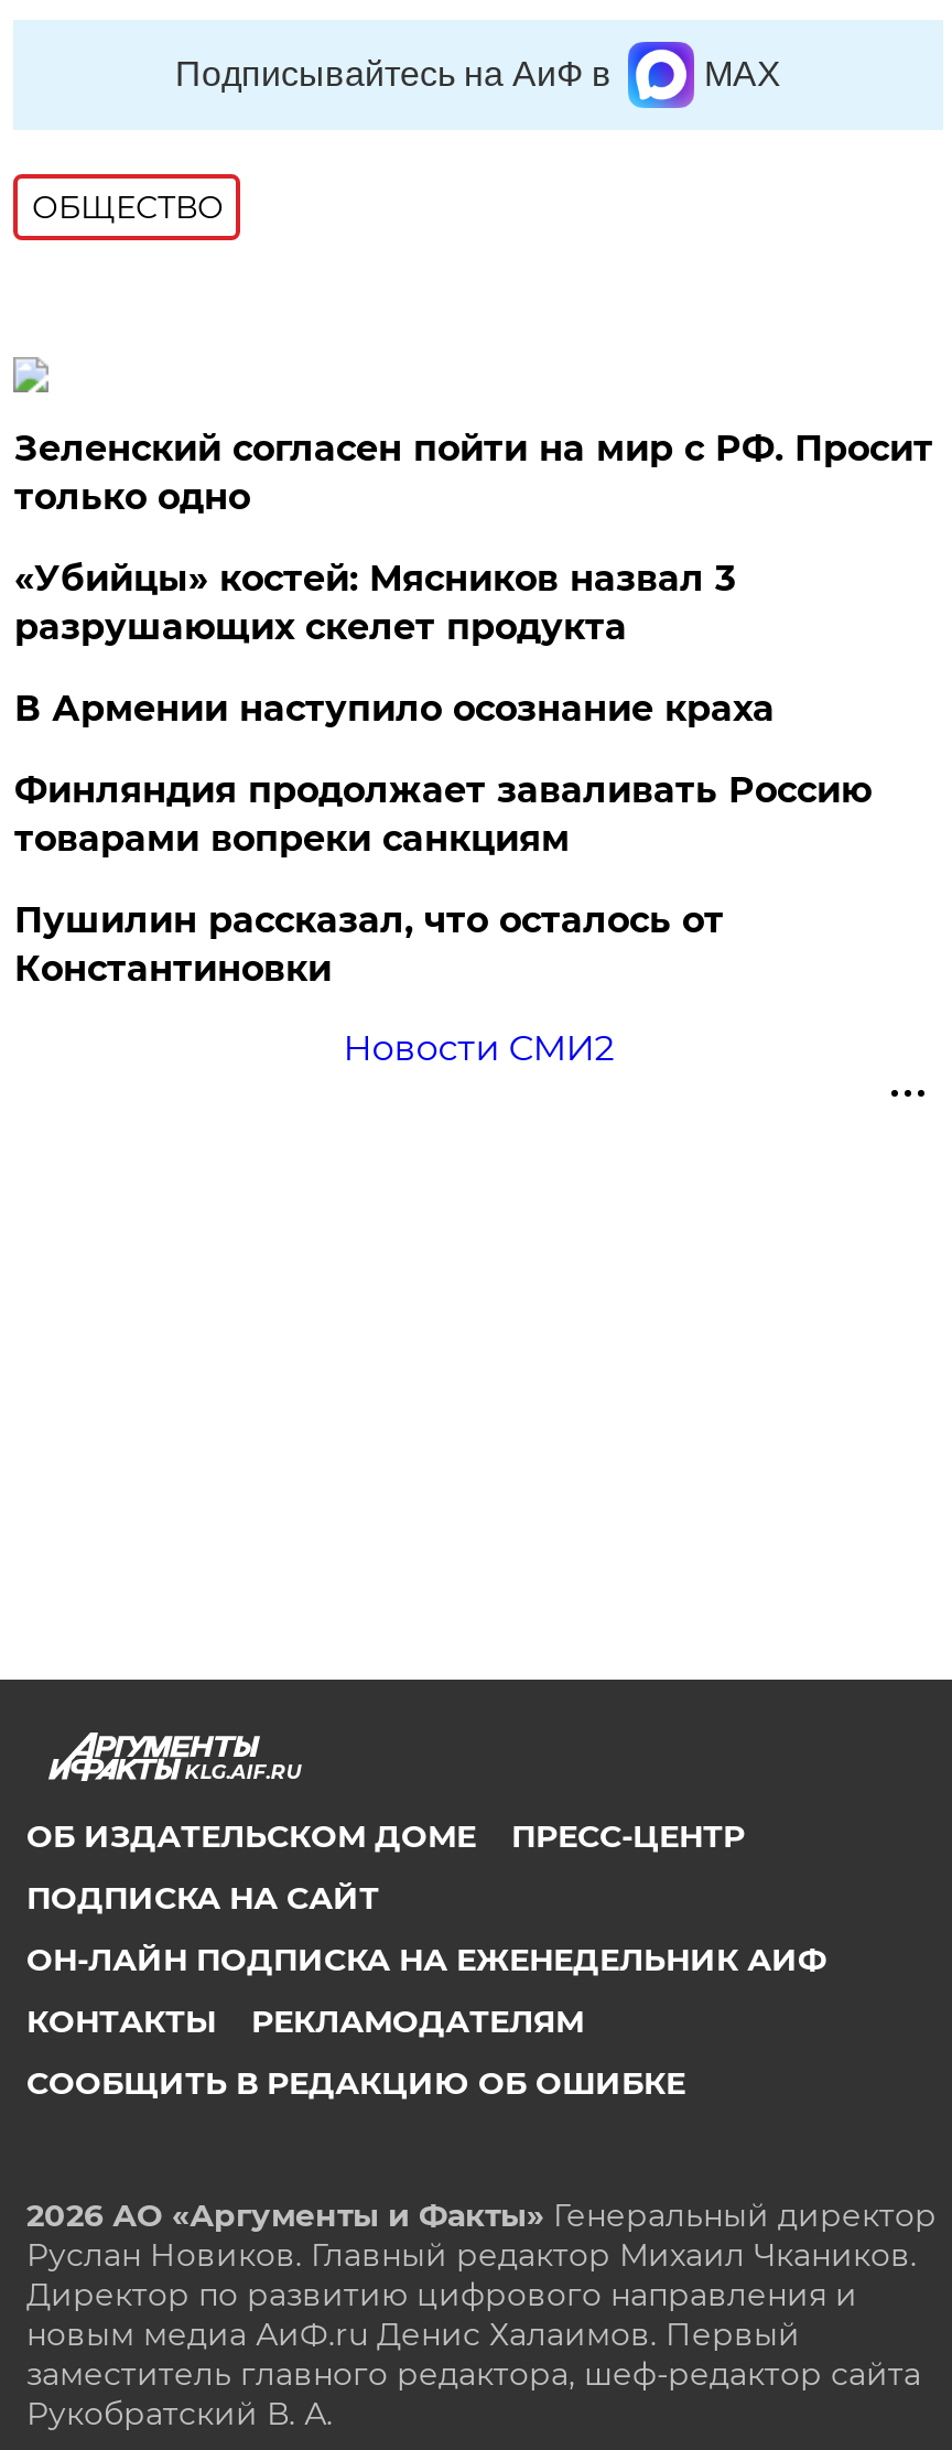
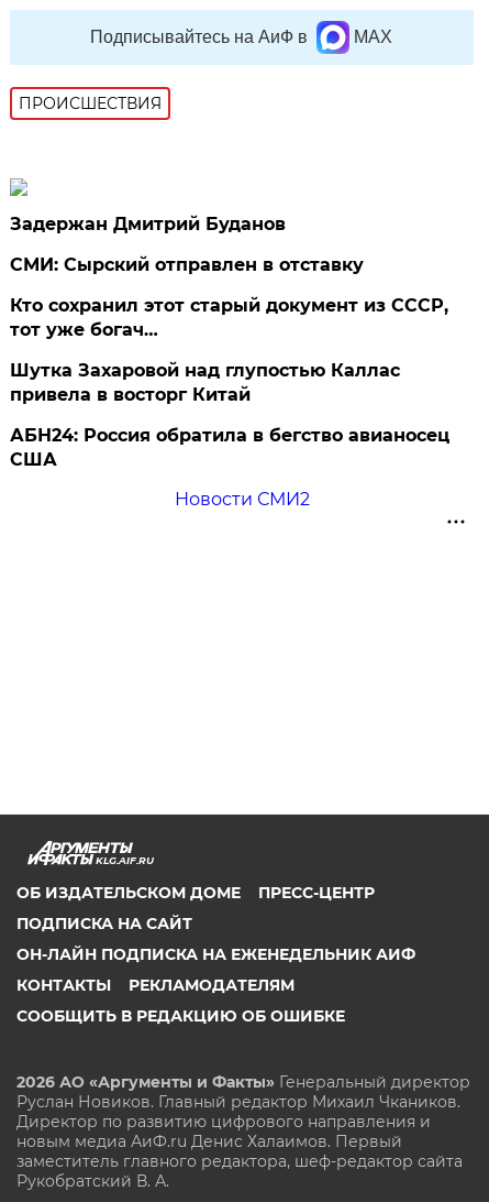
[32,187,223,227] ОБЩЕСТВО -> [19,94,162,113] ПРОИСШЕСТВИЯ
[14,428,933,518] Зеленский согласен пойти на мир с РФ. Просит | только одно -> [10,214,286,234] Задержан Дмитрий Буданов
[14,558,735,648] «Убийцы» костей: Мясников назвал 3 | разрушающих скелет продукта -> [10,254,364,275] СМИ: Сырский отправлен в отставку
[14,688,774,730] В Армении наступило осознание краха -> [10,295,449,340] Кто сохранил этот старый документ из СССР, | тот уже богач…
[14,769,871,860] Финляндия продолжает заваливать Россию | товарами вопреки санкциям -> [10,360,400,405] Шутка Захаровой над глупостью Каллас | привела в восторг Китай
[14,899,724,990] Пушилин рассказал, что осталось от | Константиновки -> [10,425,450,470] АБН24: Россия обратила в бегство авианосец | США

